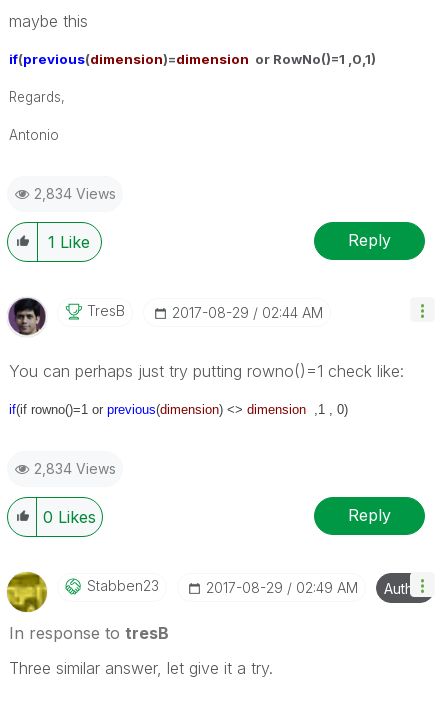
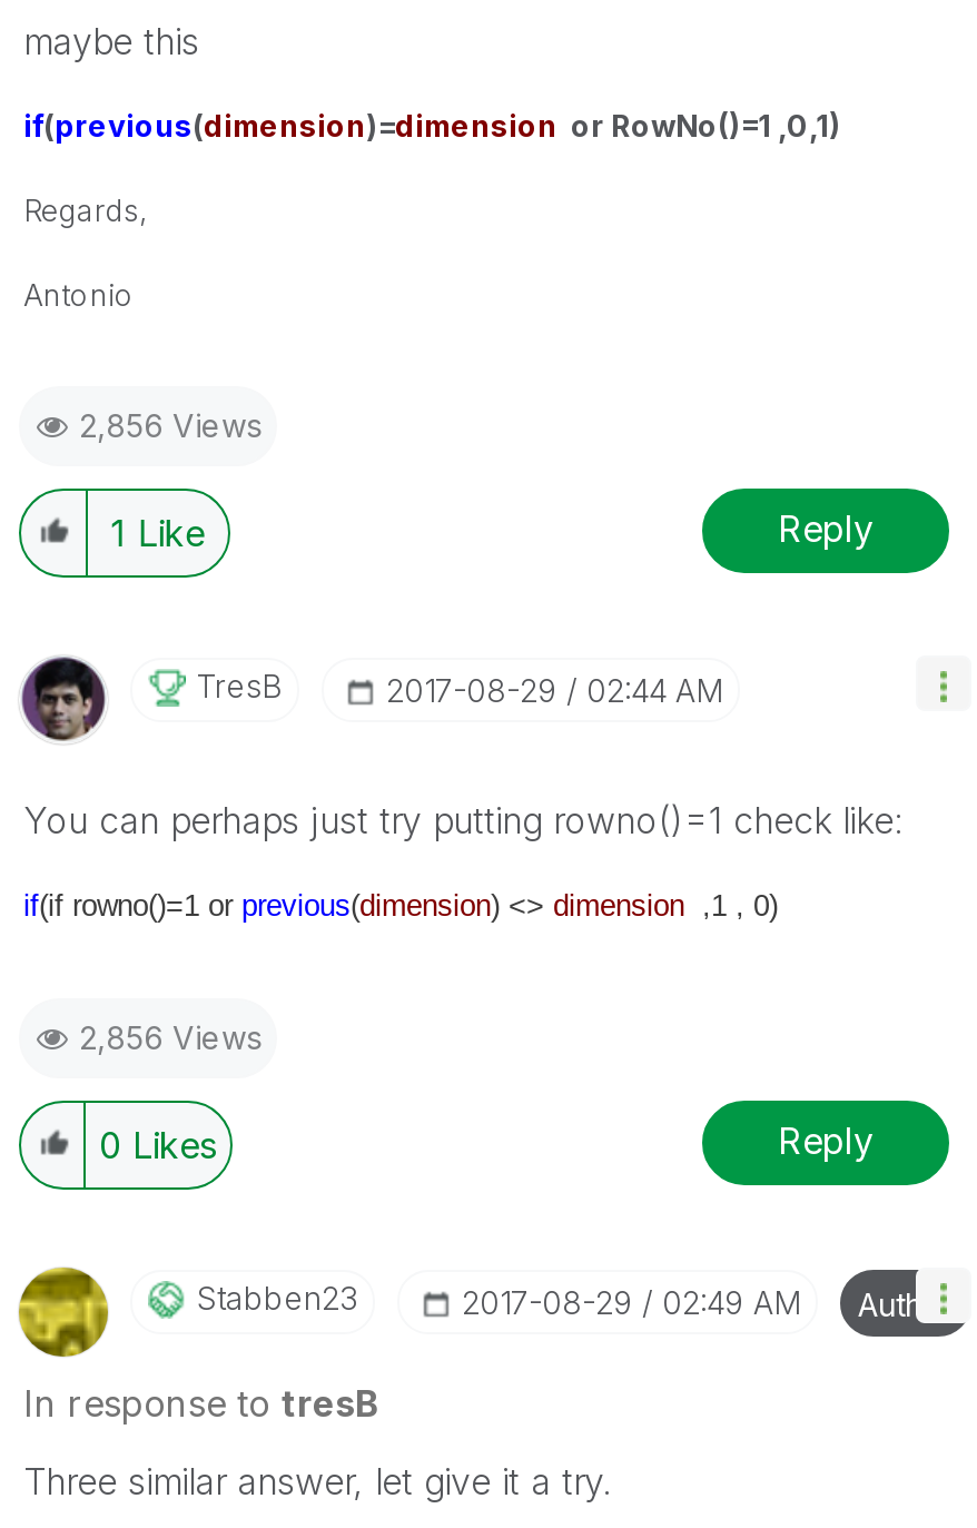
[34,184,116,201] 2,834 Views -> [79,405,261,443] 2,856 Views
[34,459,116,476] 2,834 Views -> [79,1017,261,1055] 2,856 Views

